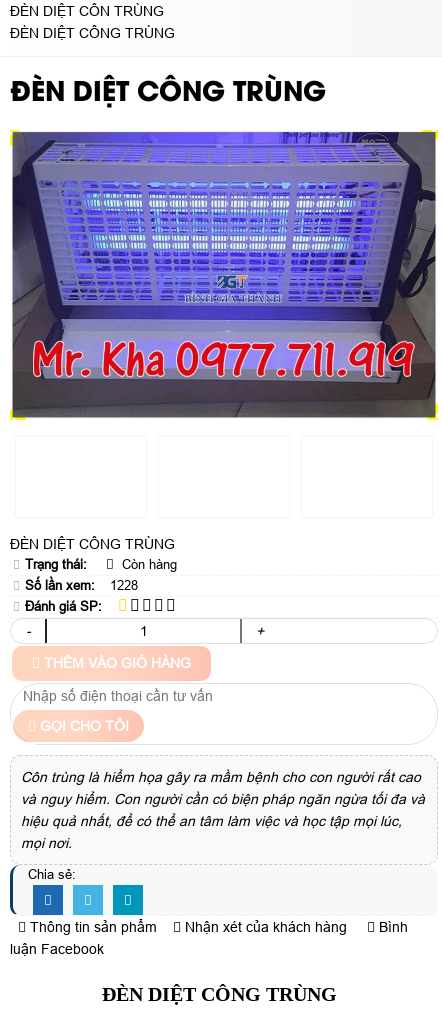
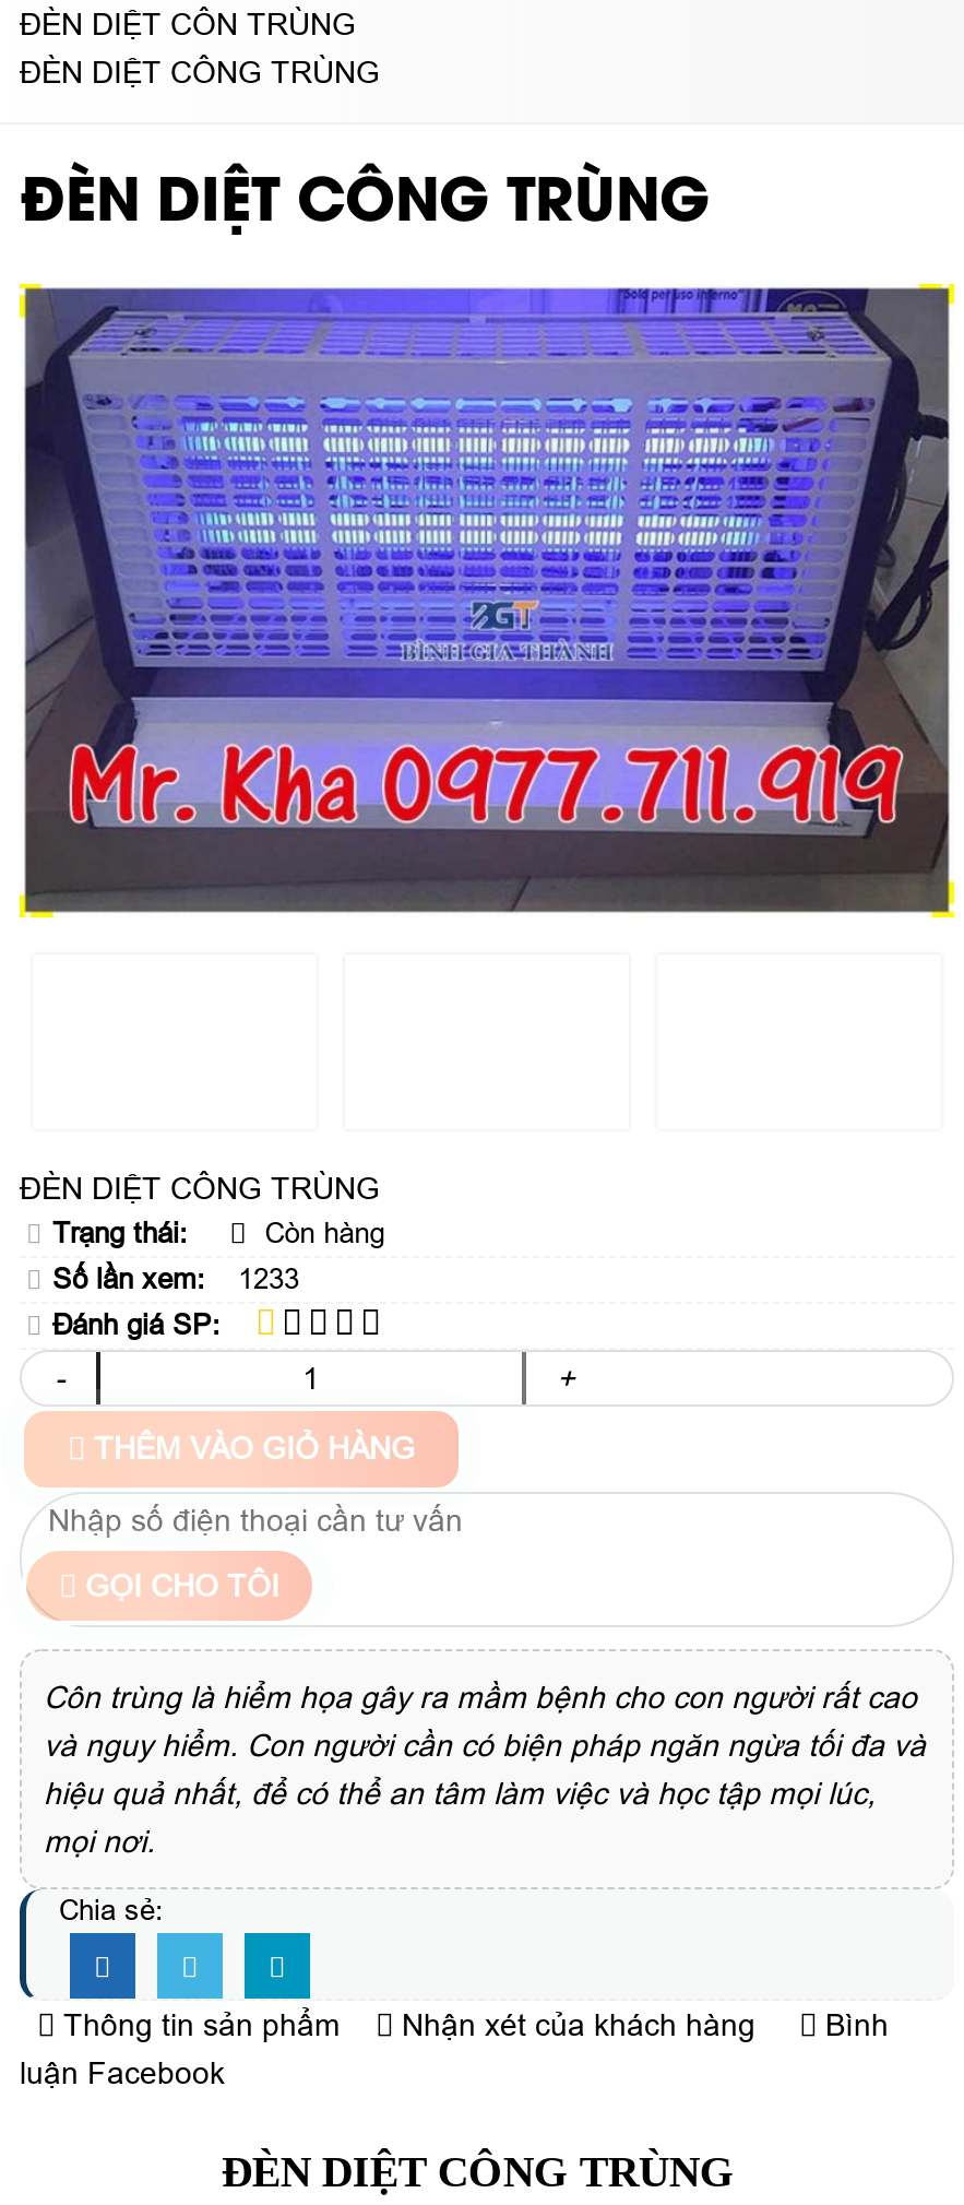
[25,578,138,593] Số lần xem: 1228 -> [52,1263,299,1296] Số lần xem: 1233

